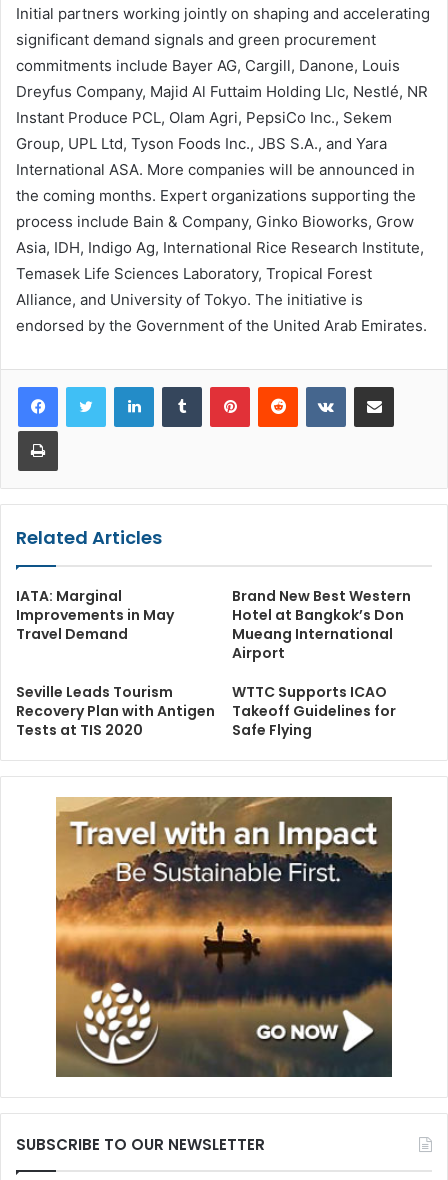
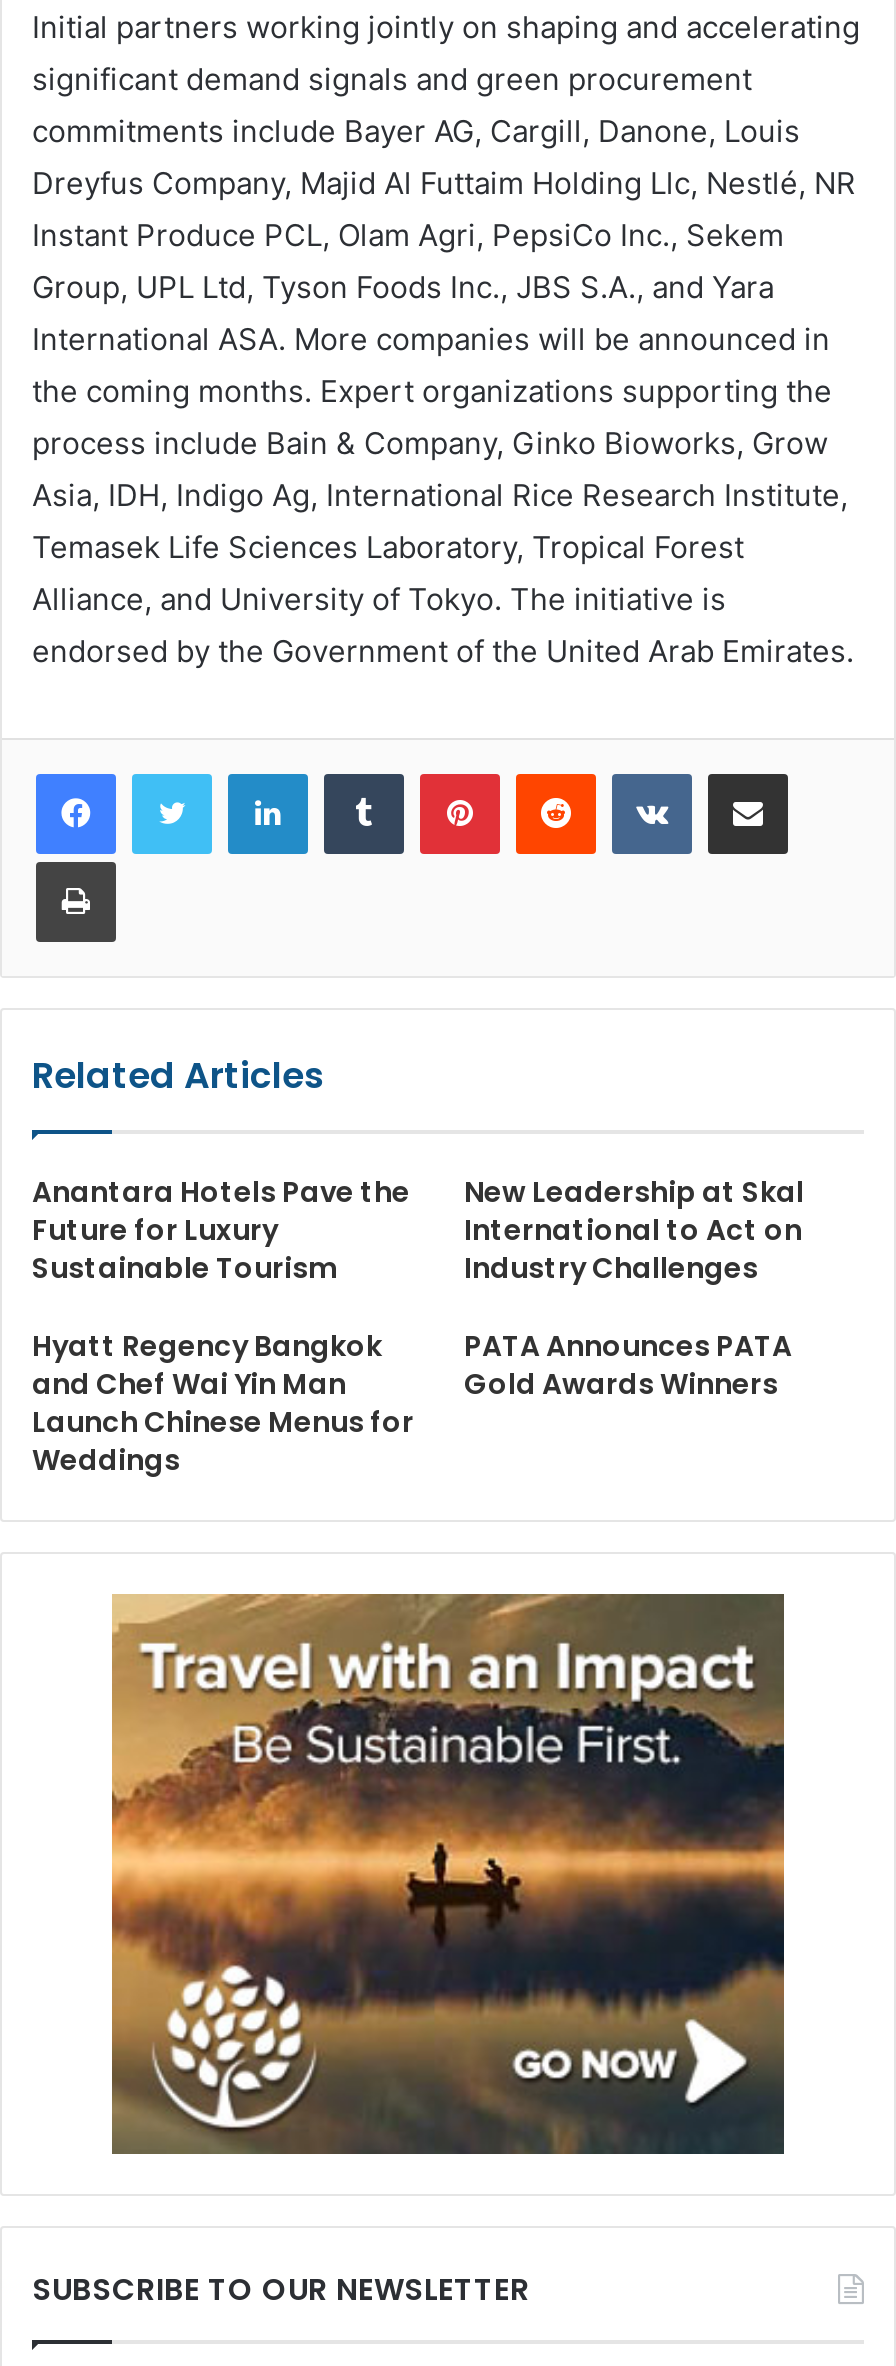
[16,586,174,644] IATA: Marginal | Improvements in May | Travel Demand -> [32,1172,410,1288] Anantara Hotels Pave the | Future for Luxury | Sustainable Tourism
[232,586,411,663] Brand New Best Western | Hotel at Bangkok’s Don | Mueang International | Airport -> [464,1172,804,1288] New Leadership at Skal | International to Act on | Industry Challenges
[16,682,215,740] Seville Leads Tourism | Recovery Plan with Antigen | Tests at TIS 2020 -> [32,1326,414,1480] Hyatt Regency Bangkok | and Chef Wai Yin Man | Launch Chinese Menus for | Weddings
[232,682,396,740] WTTC Supports ICAO | Takeoff Guidelines for | Safe Flying -> [464,1326,792,1404] PATA Announces PATA | Gold Awards Winners

